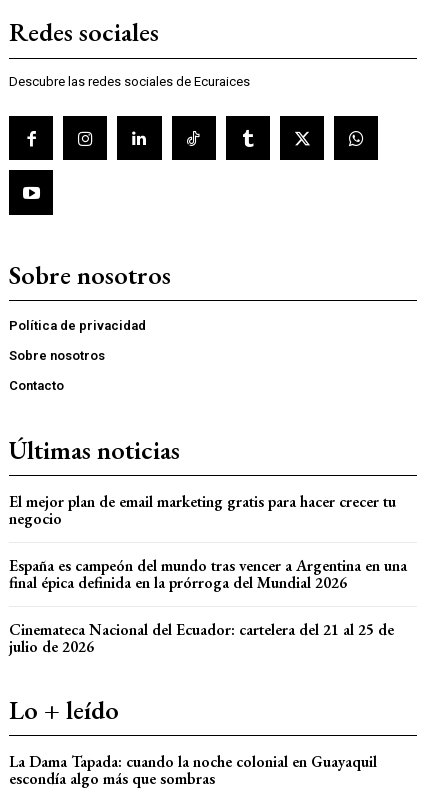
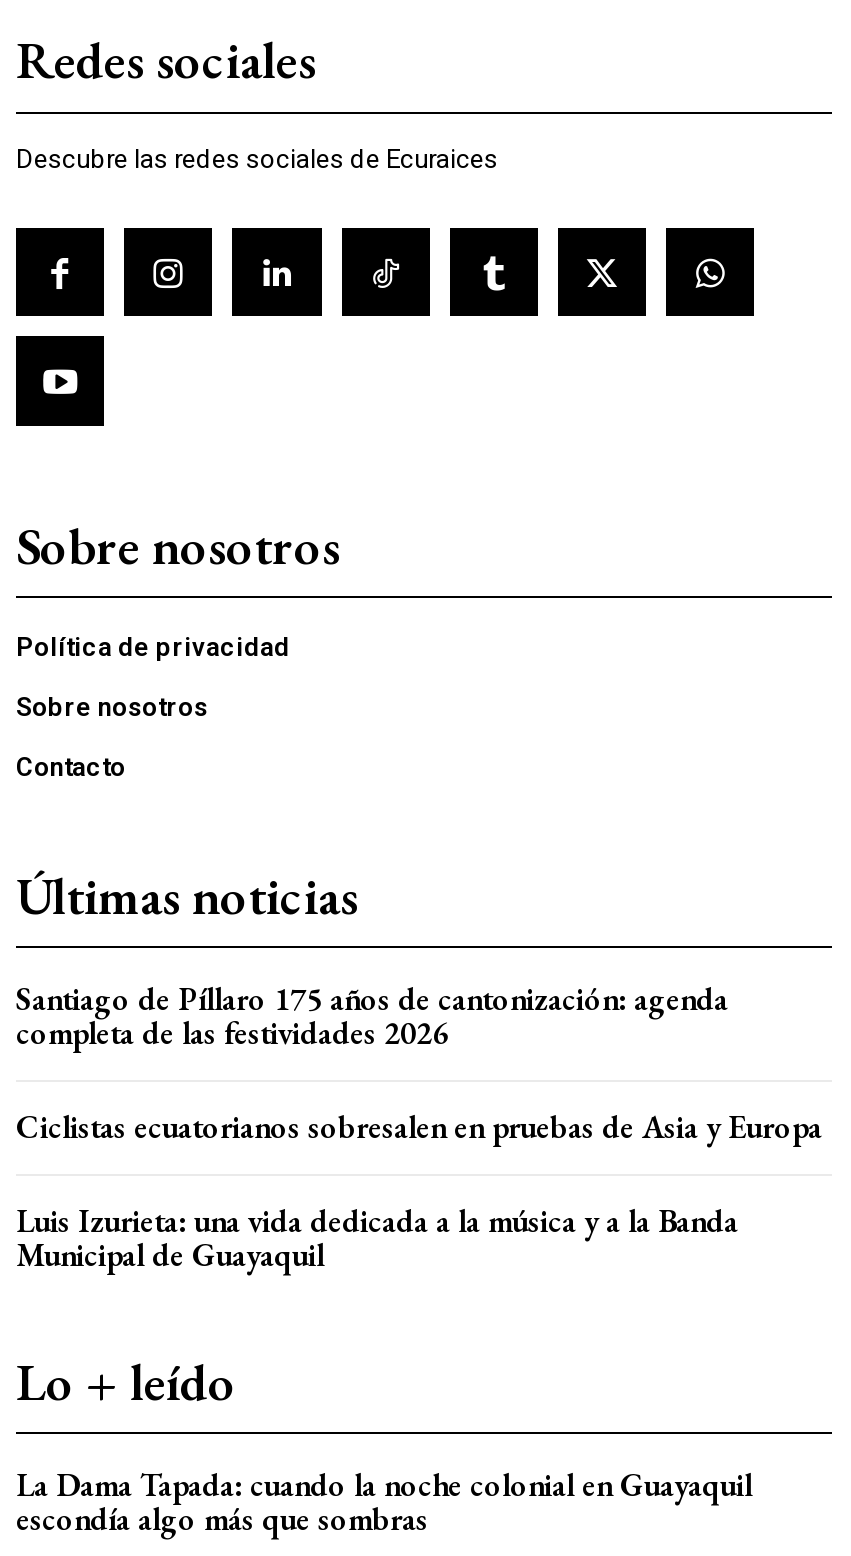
[9,491,396,529] El mejor plan de email marketing gratis para hacer crecer tu | negocio -> [16,977,728,1053] Santiago de Píllaro 175 años de cantonización: agenda | completa de las festividades 2026
[9,555,407,593] España es campeón del mundo tras vencer a Argentina en una | final épica definida en la prórroga del Mundial 2026 -> [16,1105,822,1147] Ciclistas ecuatorianos sobresalen en pruebas de Asia y Europa
[9,619,394,657] Cinemateca Nacional del Ecuador: cartelera del 21 al 25 de | julio de 2026 -> [16,1199,738,1275] Luis Izurieta: una vida dedicada a la música y a la Banda | Municipal de Guayaquil

